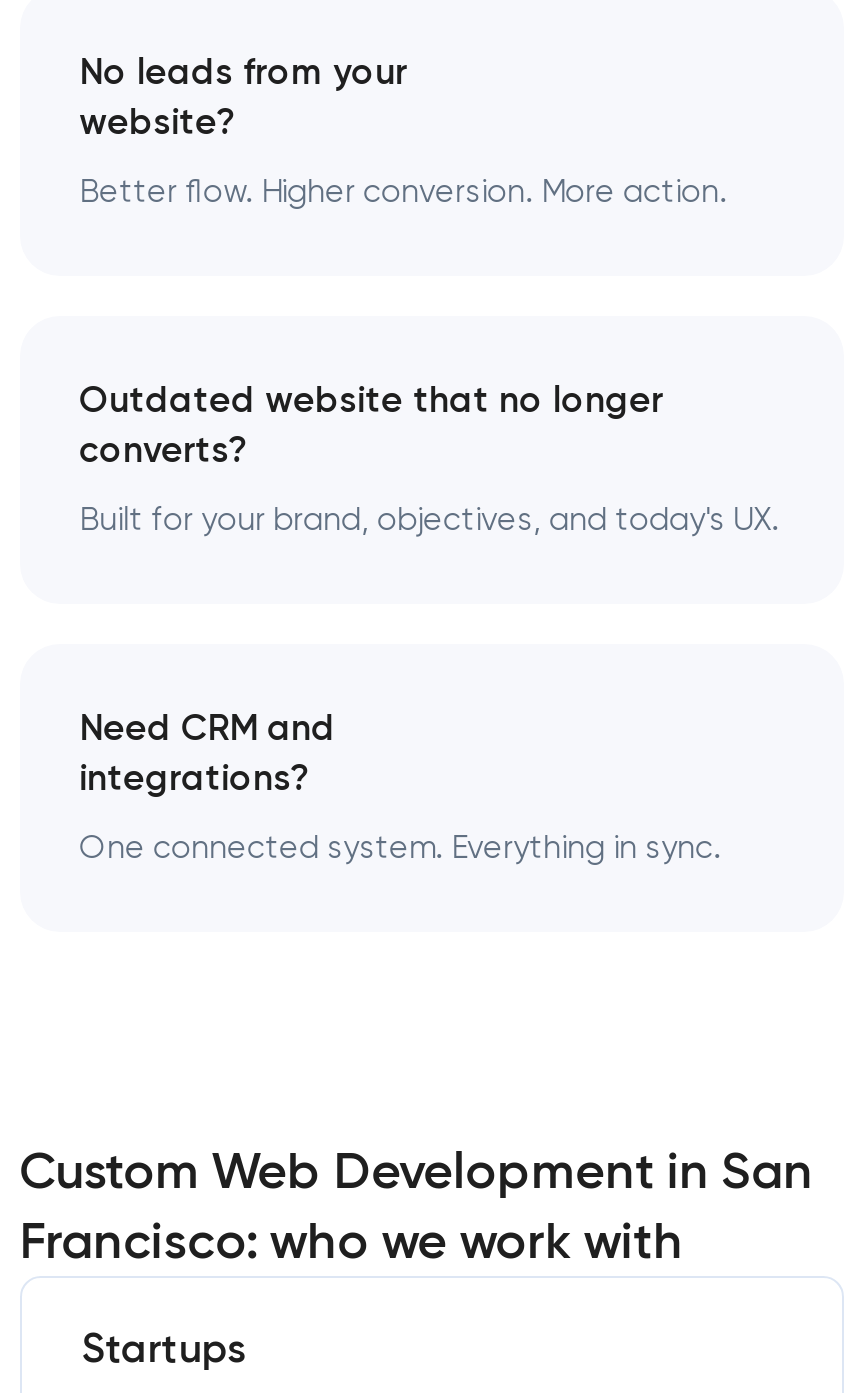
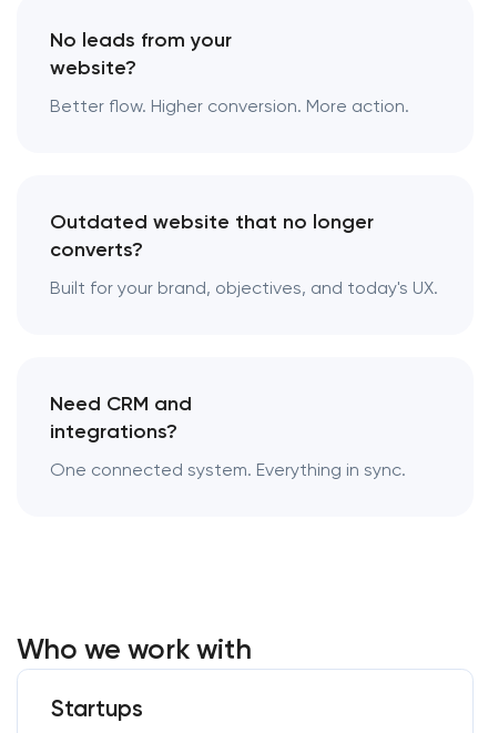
[19,1139,813,1269] Custom Web Development in San | Francisco: who we work with -> [16,632,251,665] Who we work with

